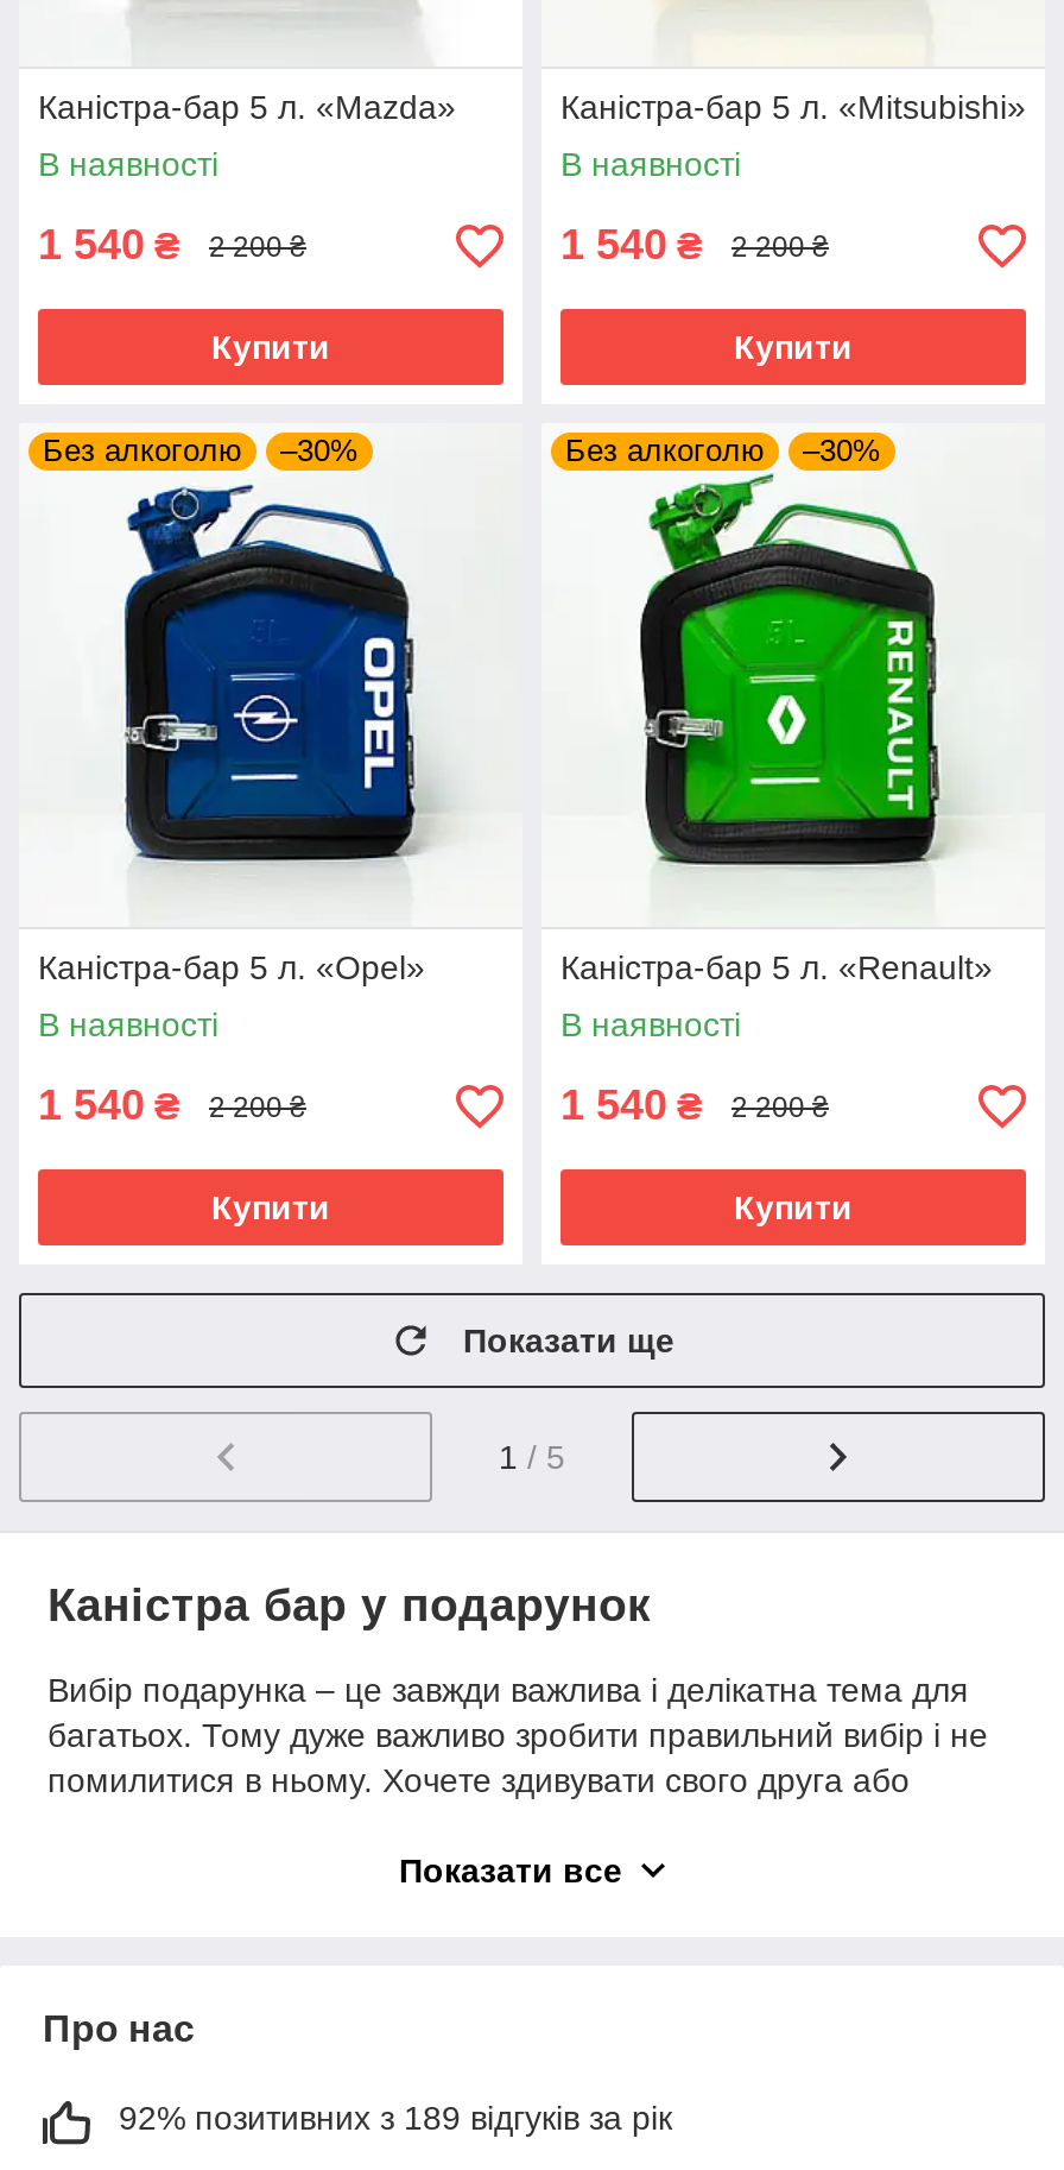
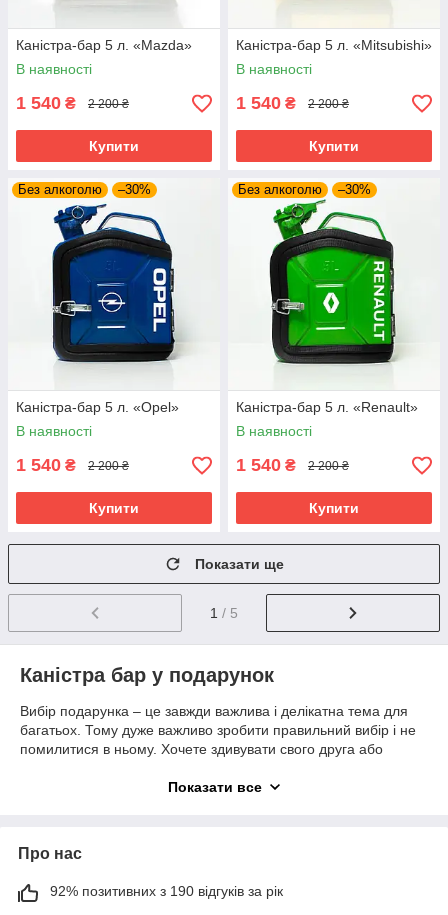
[119,2099,672,2137] 92% позитивних з 189 відгуків за рік -> [50,883,283,899] 92% позитивних з 190 відгуків за рік

